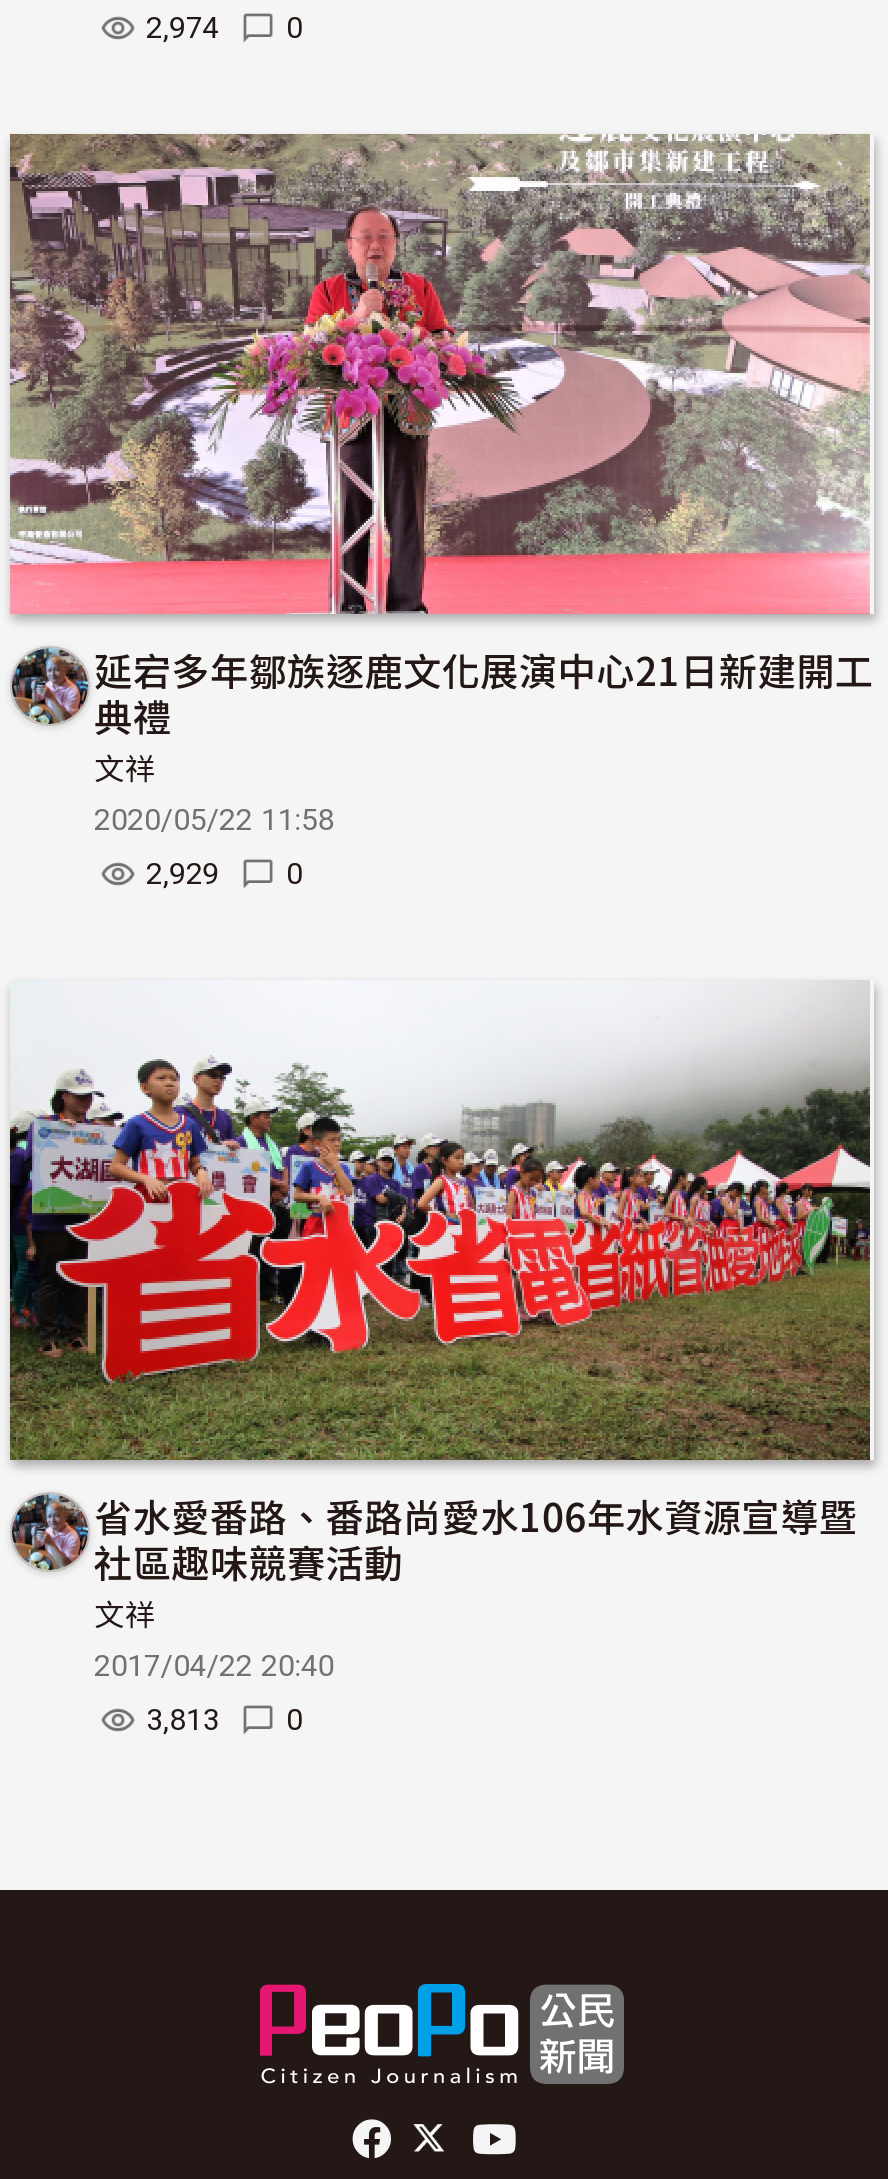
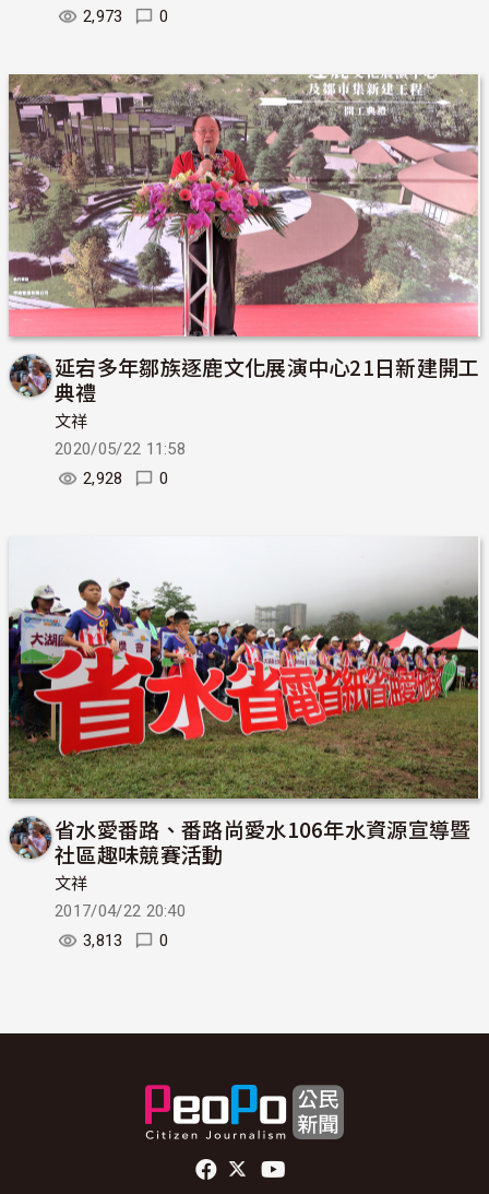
[146,10,303,46] 2,974 0 -> [83,6,168,26] 2,973 0
[146,856,303,892] 2,929 0 -> [83,469,168,488] 2,928 0

